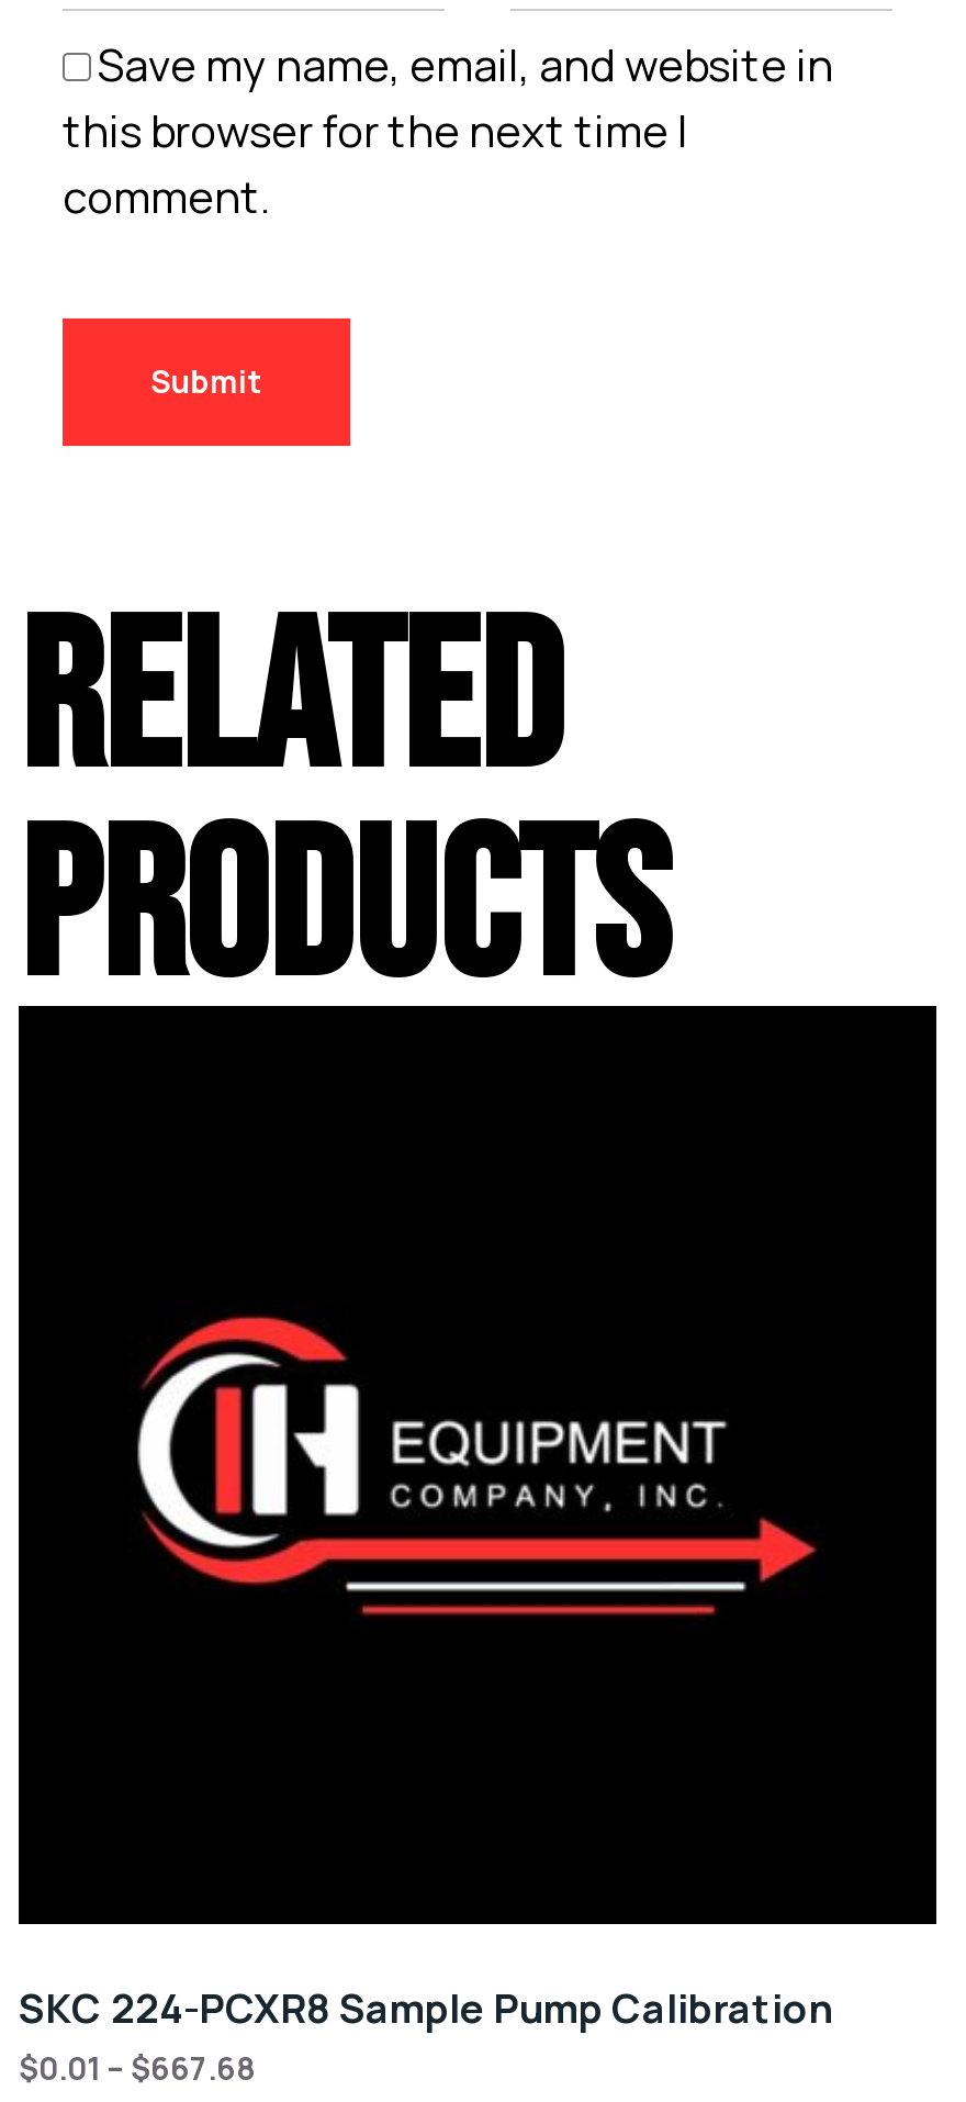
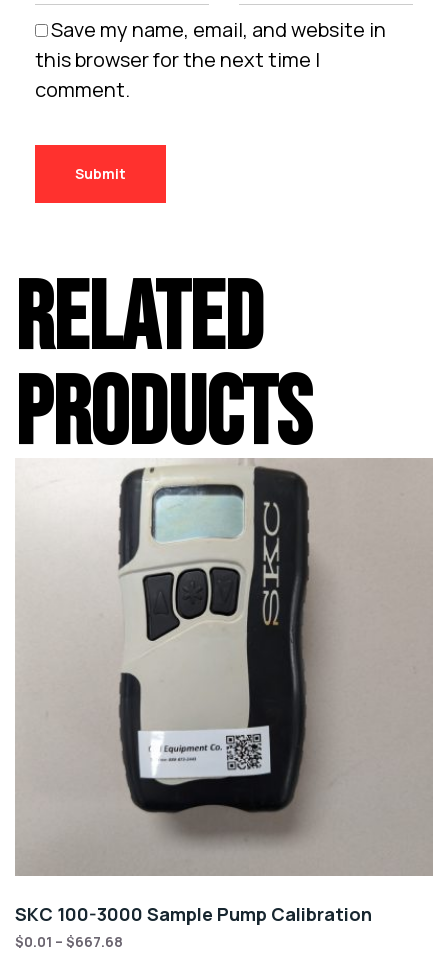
[16,1004,936,2033] [image] | SKC 224-PCXR8 Sample Pump Calibration -> [15,458,432,926] [image] | SKC 100-3000 Sample Pump Calibration

